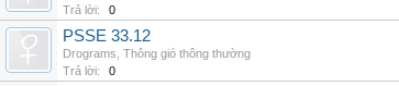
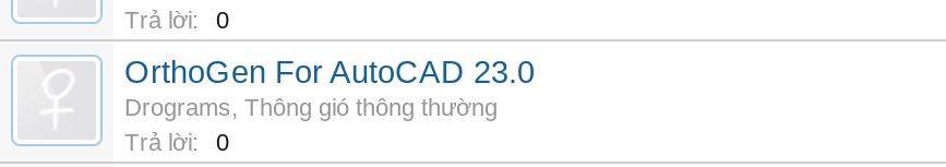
[63,27,151,45] PSSE 33.12 -> [124,55,535,90] OrthoGen For AutoCAD 23.0

